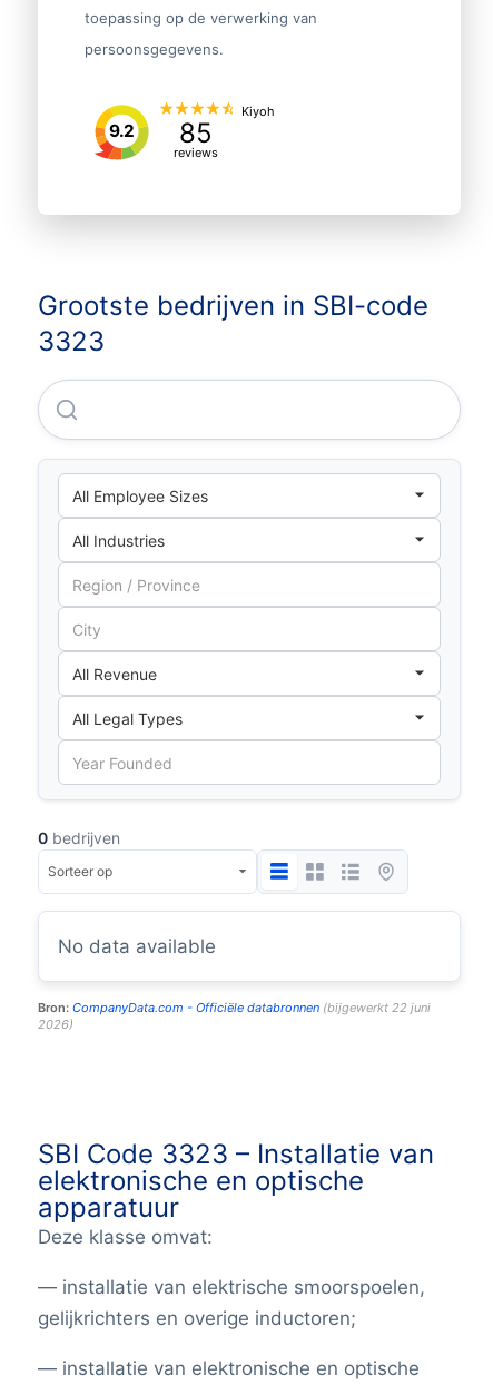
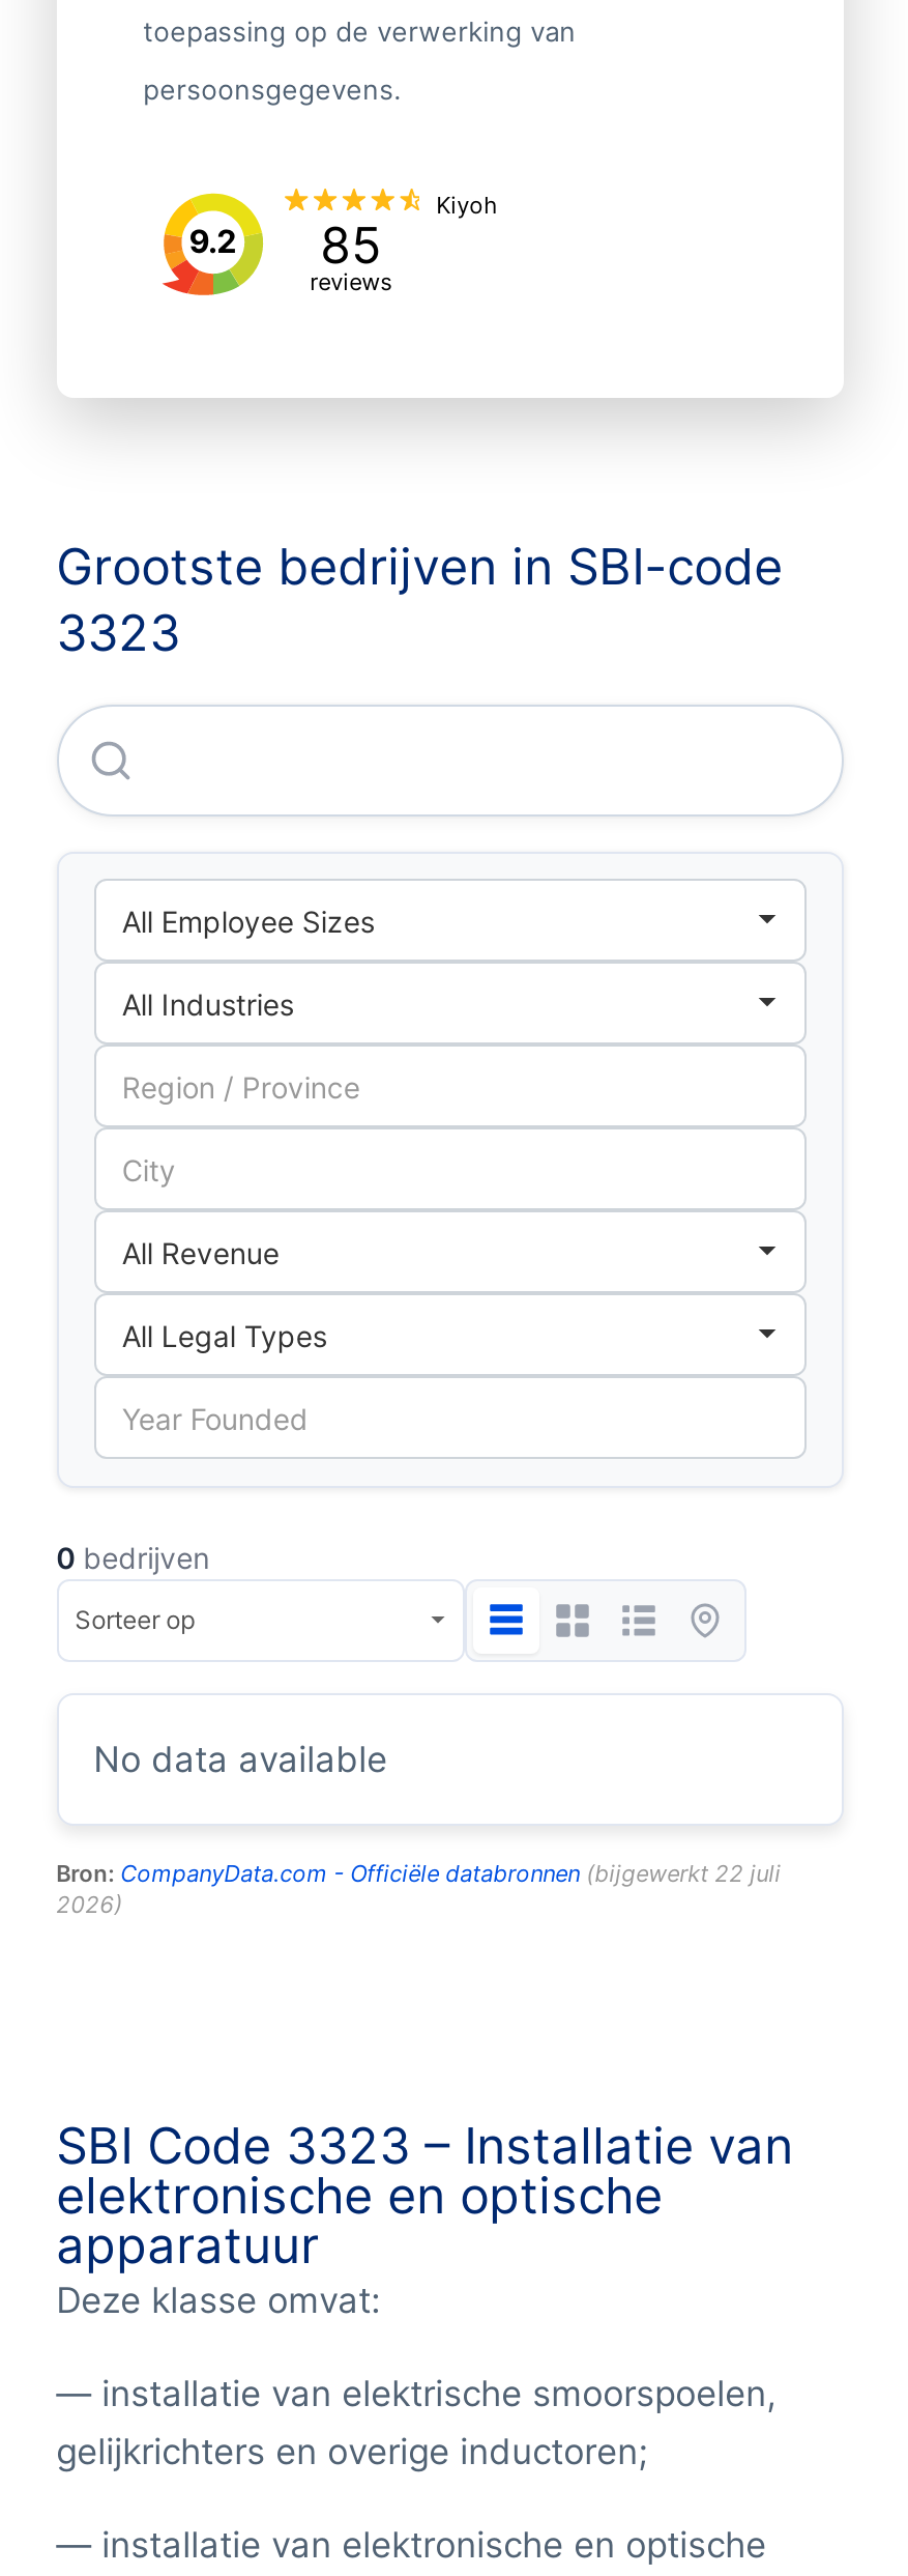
[38,999,430,1015] Bron: CompanyData.com - Officiële databronnen (bijgewerkt 22 juni -> [56,1858,781,1887] Bron: CompanyData.com - Officiële databronnen (bijgewerkt 22 juli

